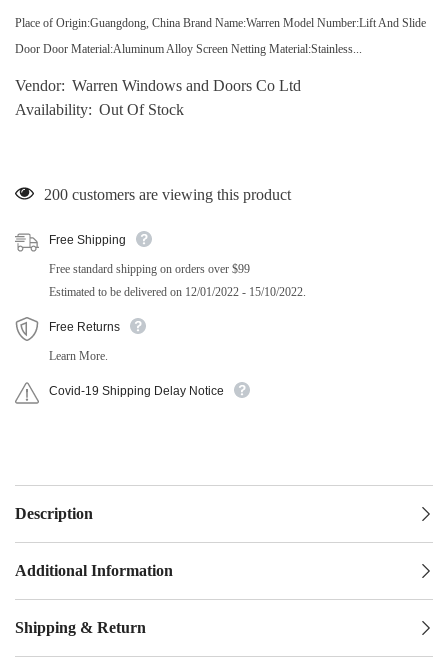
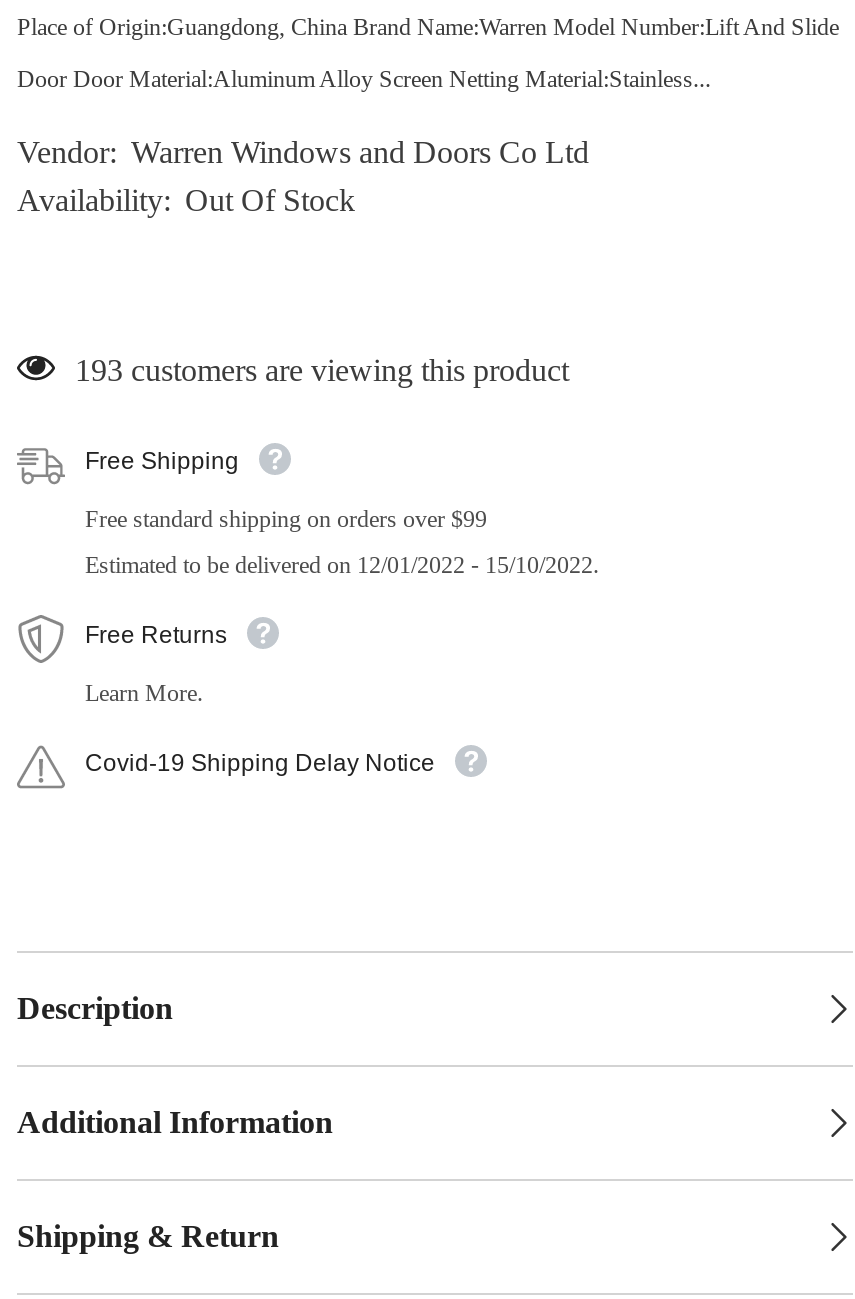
[44,186,291,203] 200 customers are viewing this product -> [75,352,569,386] 193 customers are viewing this product

